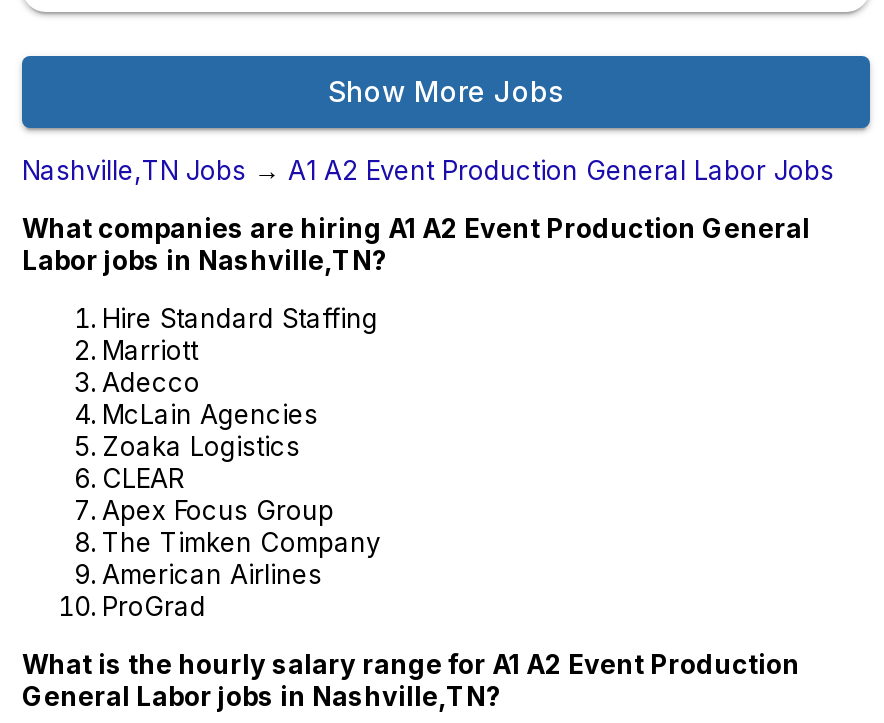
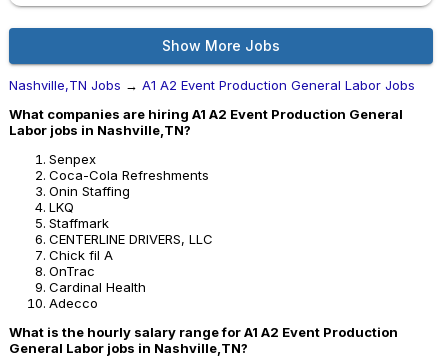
[102,302,378,366] Hire Standard Staffing | Marriott -> [49,151,213,295] Senpex | Coca-Cola Refreshments | Onin Staffing | LKQ | Staffmark | CENTERLINE DRIVERS, LLC | Chick fil A | OnTrac | Cardinal Health
moved [102,366,200,398] -> [49,295,98,311]: Adecco
[102,398,380,622] McLain Agencies | Zoaka Logistics | CLEAR | Apex Focus Group | The Timken Company | American Airlines | ProGrad -> none

